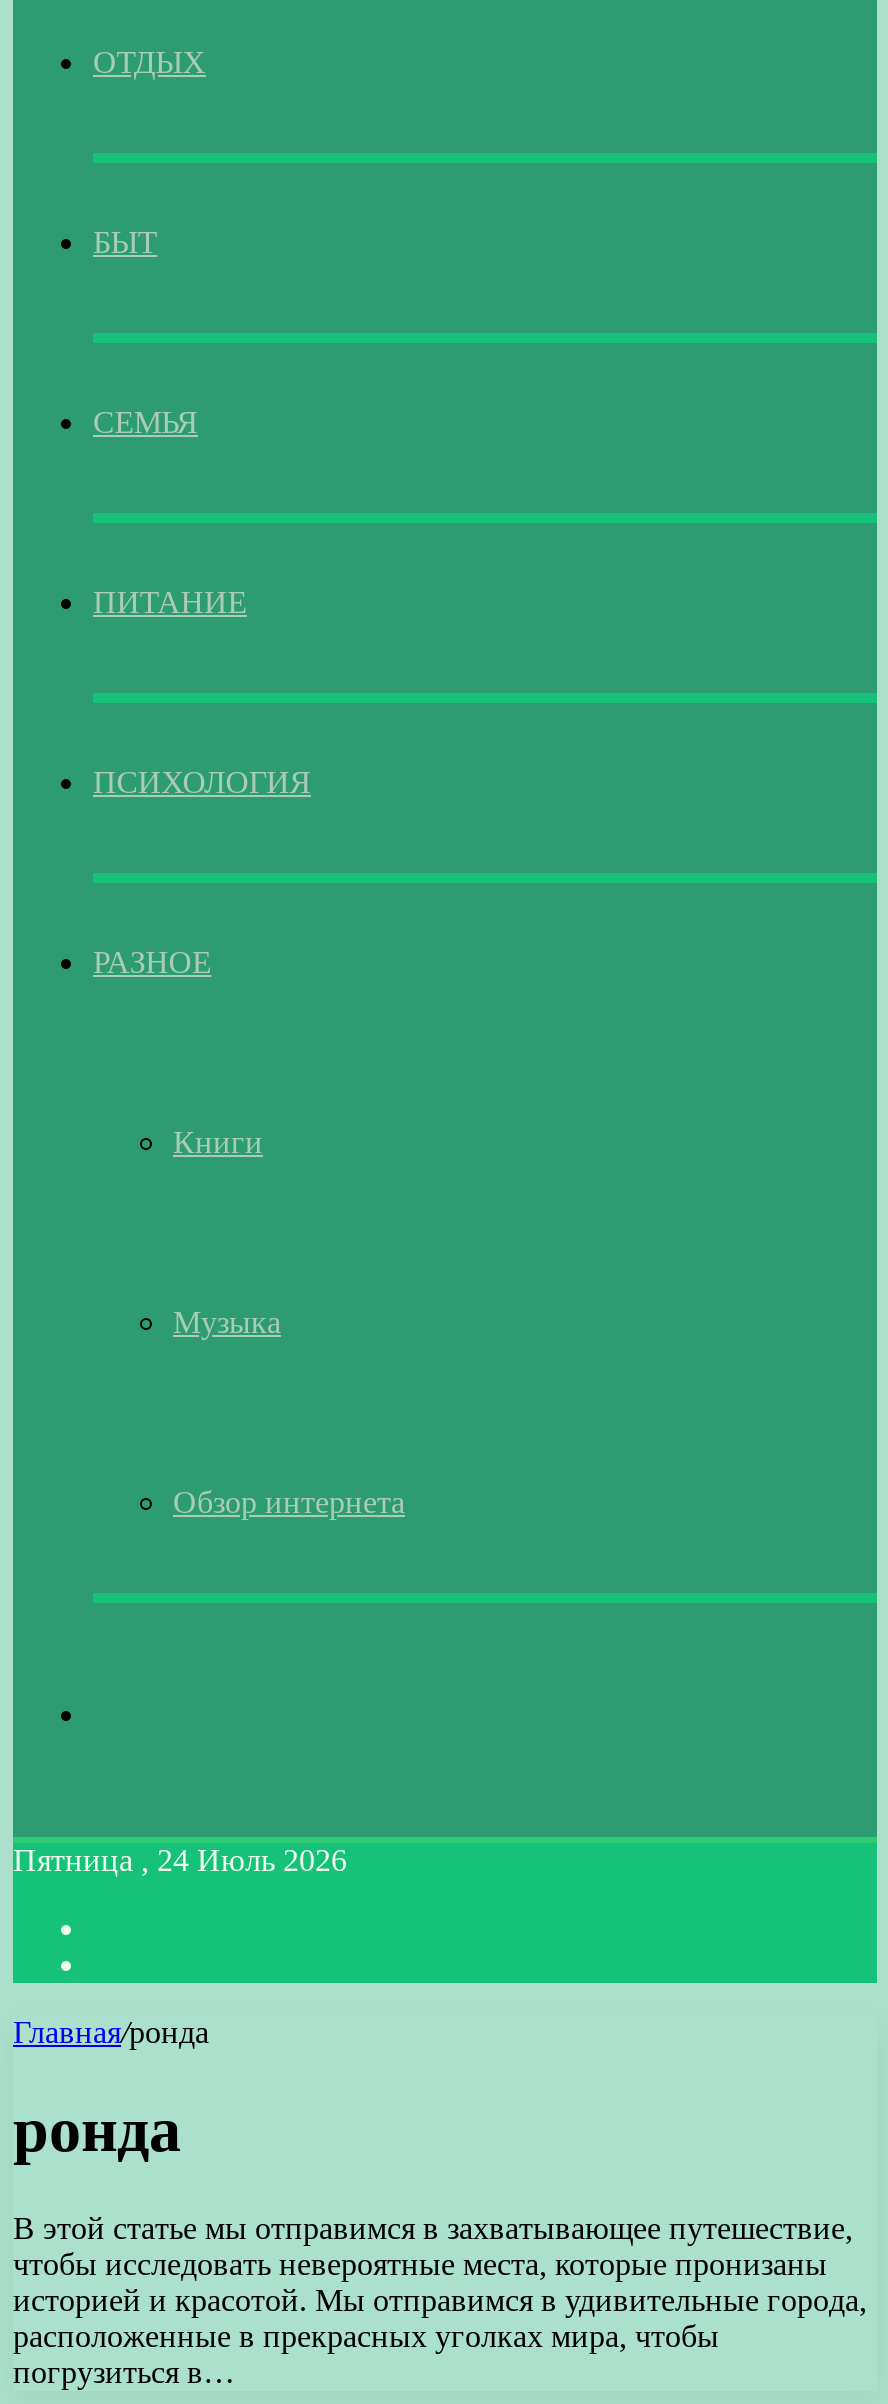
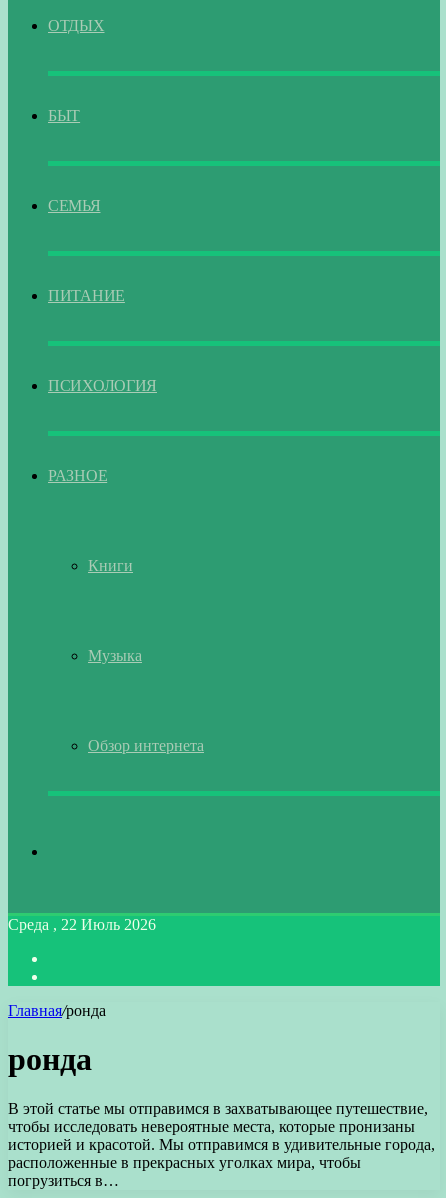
[13,1843,347,1877] Пятница , 24 Июль 2026 -> [8,916,156,933] Среда , 22 Июль 2026

